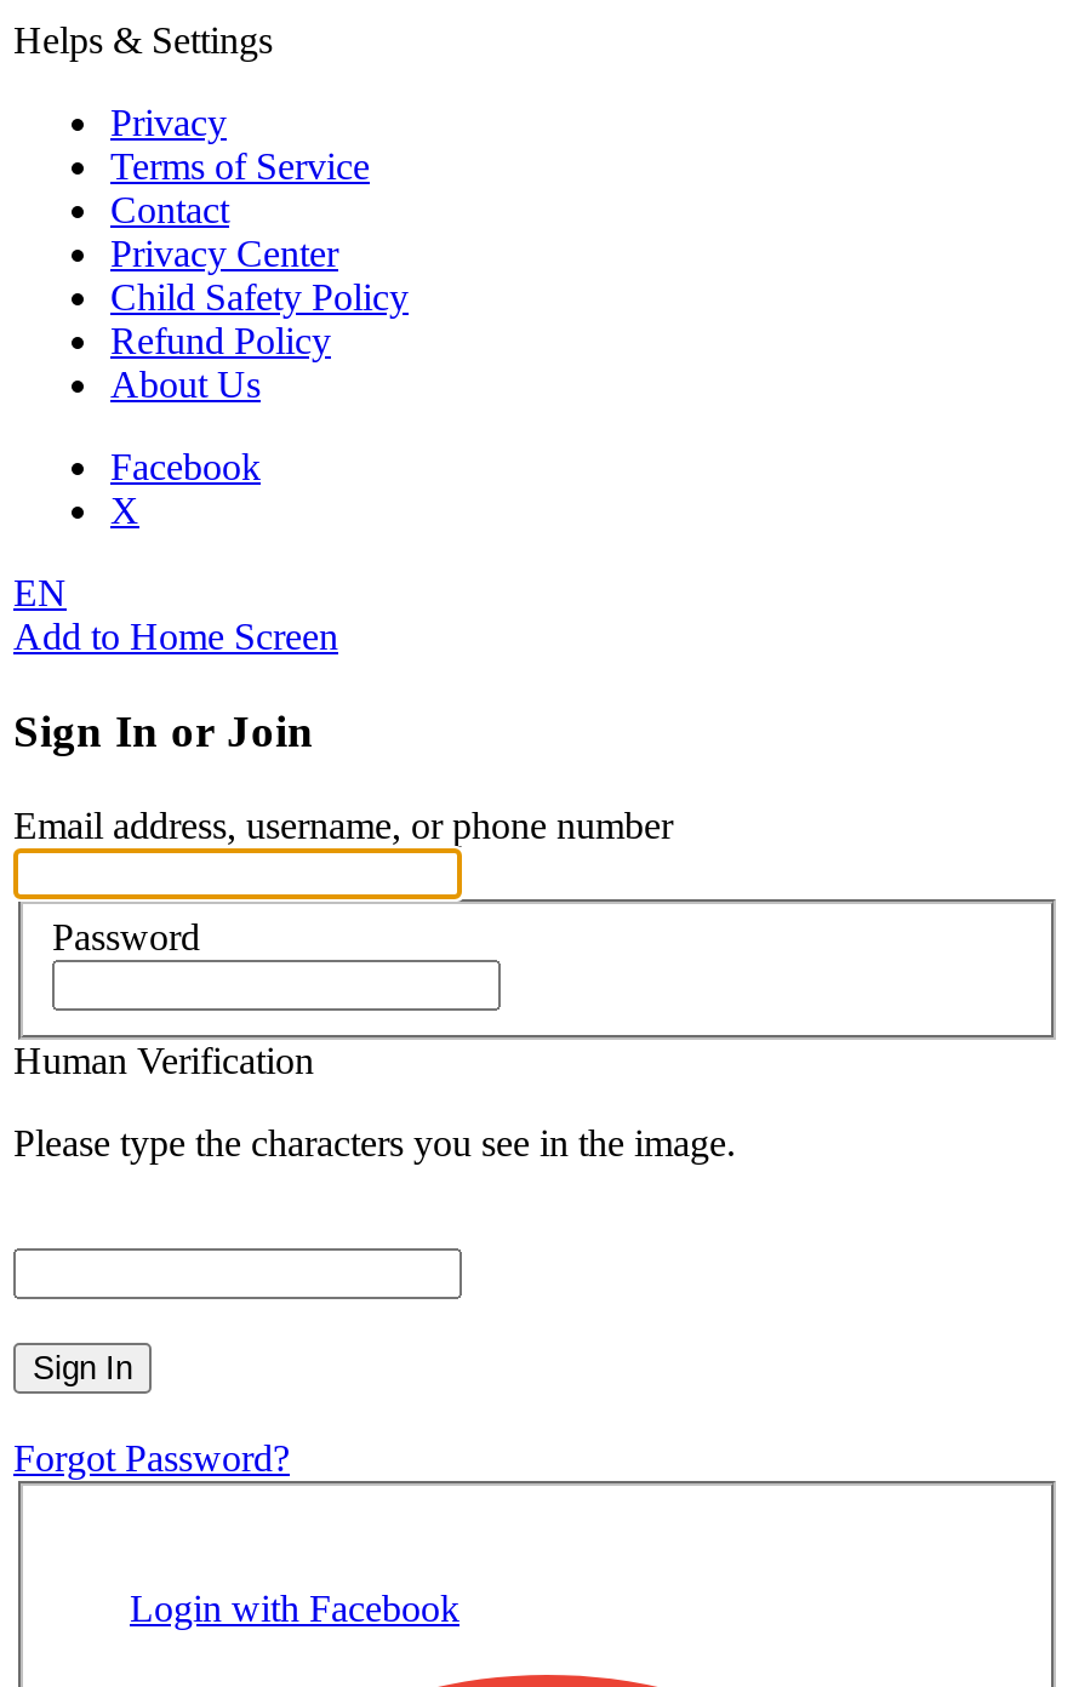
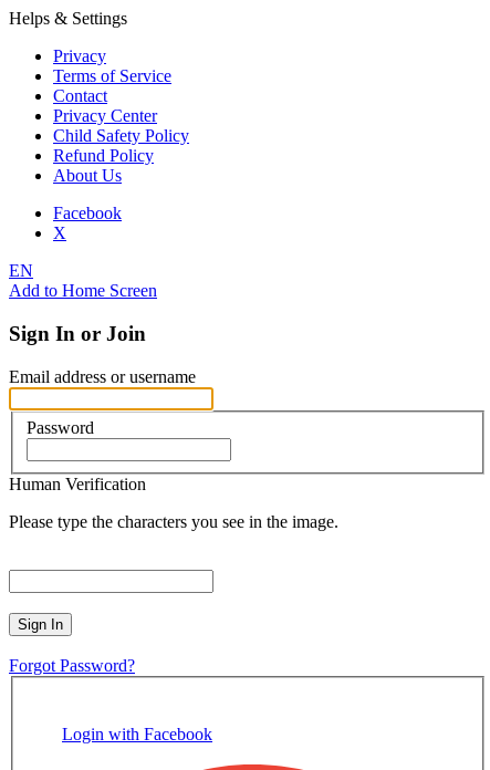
[13,804,673,846] Email address, username, or phone number -> [9,367,196,386] Email address or username

